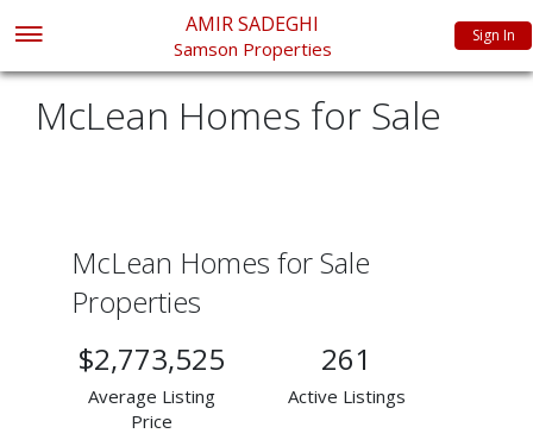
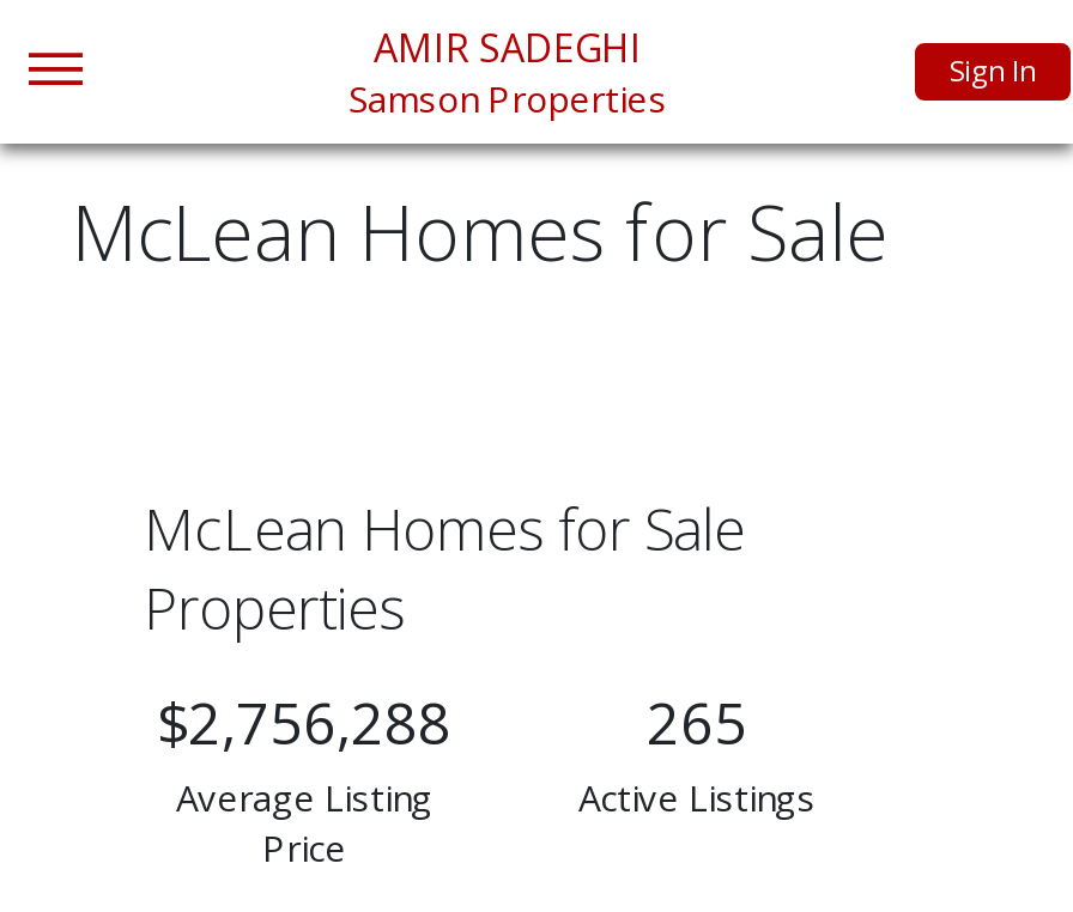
[78,339,224,378] $2,773,525 -> [157,682,451,761] $2,756,288
[321,339,371,378] 261 -> [647,682,747,761] 265

